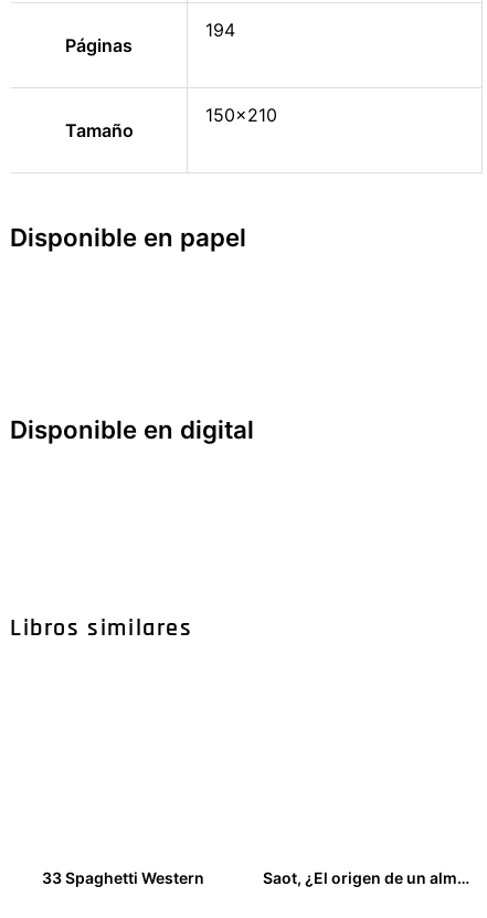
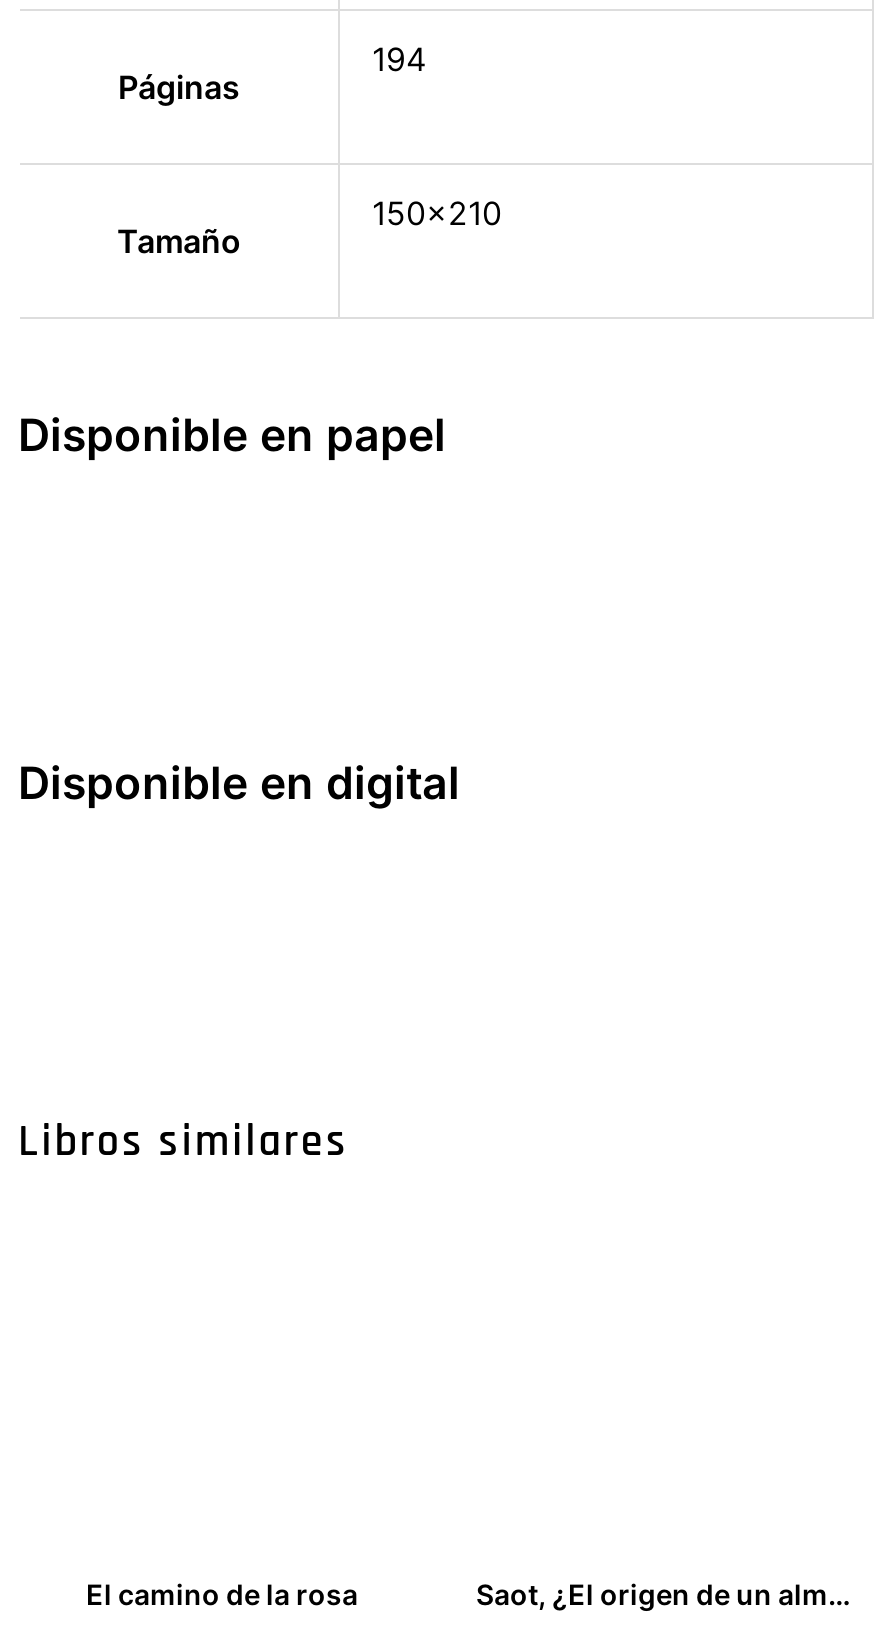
[41,869,204,887] 33 Spaghetti Western -> [86,1577,358,1611] El camino de la rosa

